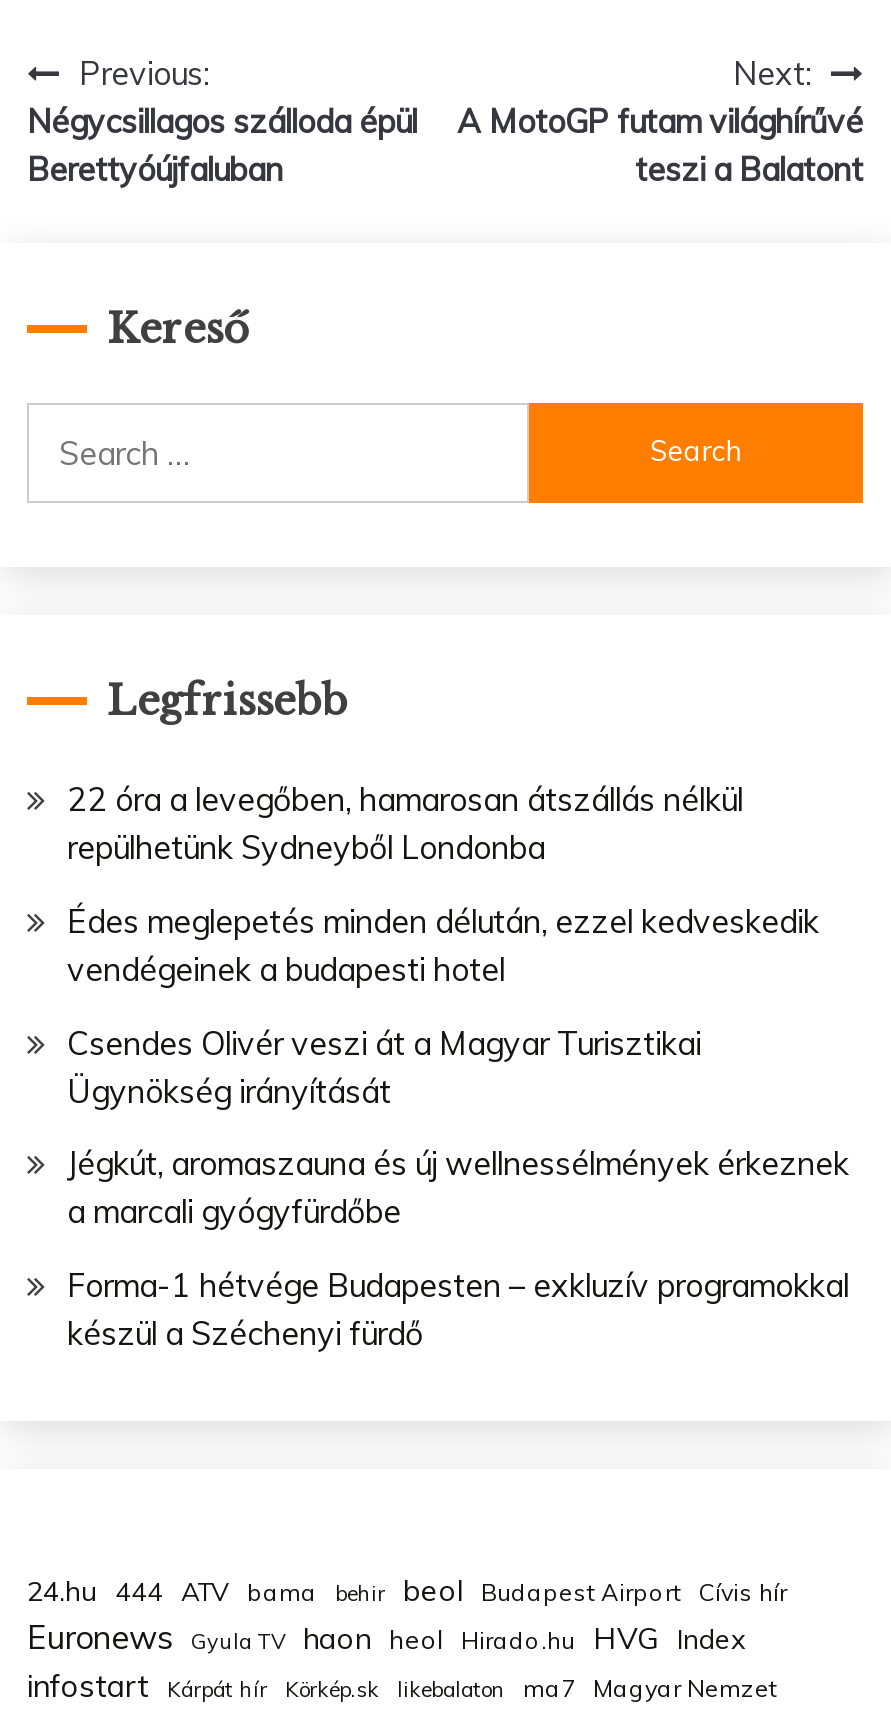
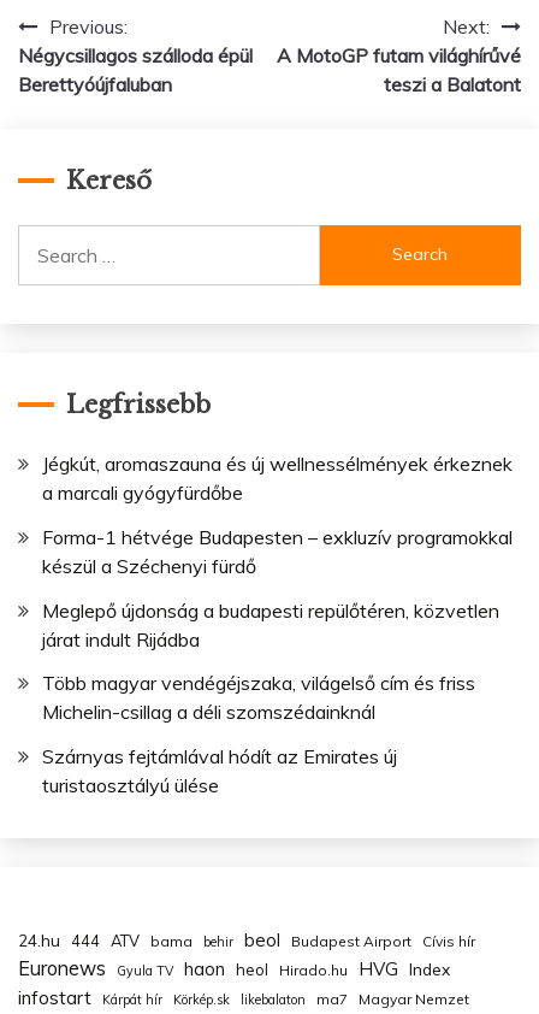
[67,779,819,1110] 22 óra a levegőben, hamarosan átszállás nélkül | repülhetünk Sydneyből Londonba | Édes meglepetés minden délután, ezzel kedveskedik | vendégeinek a budapesti hotel | Csendes Olivér veszi át a Magyar Turisztikai | Ügynökség irányítását -> none
moved [67,1144,849,1353] -> [42,452,513,578]: Jégkút, aromaszauna és új wellnessélmények érkeznek | a marcali gyógyfürdőbe | Forma-1 hétvége Budapesten – exkluzív programokkal | készül a Széchenyi fürdő
none -> [42,598,499,797] Meglepő újdonság a budapesti repülőtéren, közvetlen | járat indult Rijádba | Több magyar vendégéjszaka, világelső cím és friss | Michelin-csillag a déli szomszédainknál | Szárnyas fejtámlával hódít az Emirates új | turistaosztályú ülése

